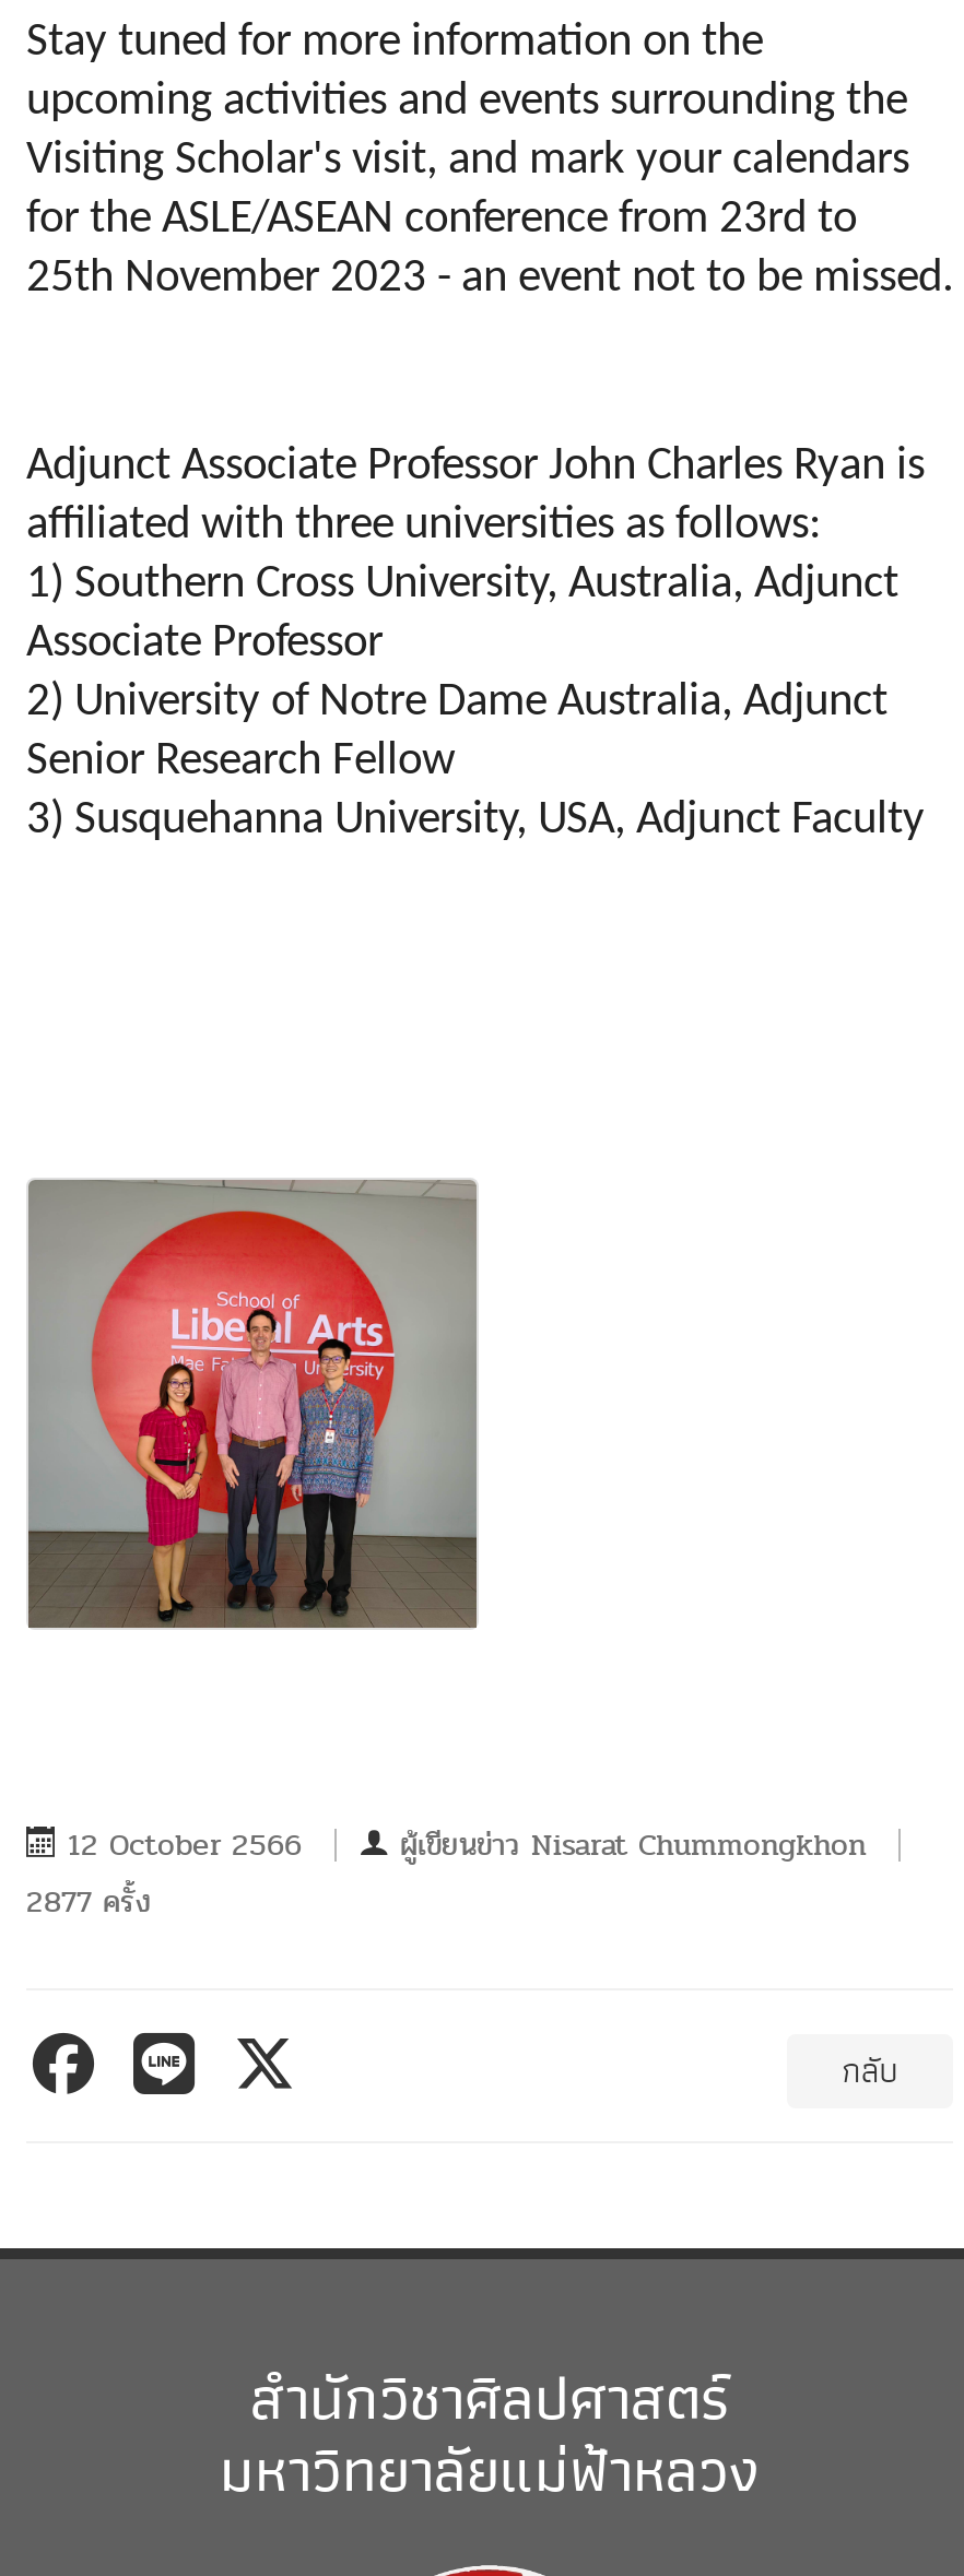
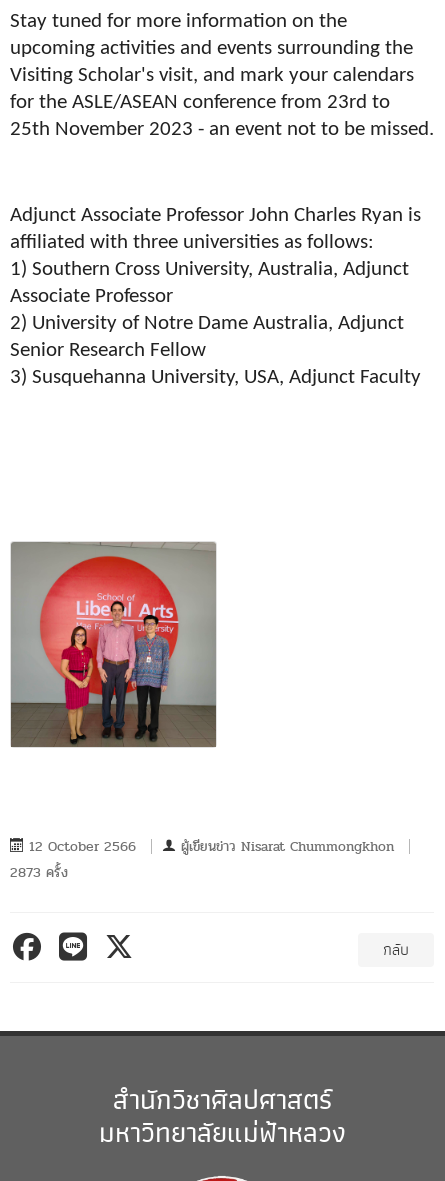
[26,1879,151,1924] 2877 ครั้ง -> [10,862,68,883] 2873 ครั้ง

